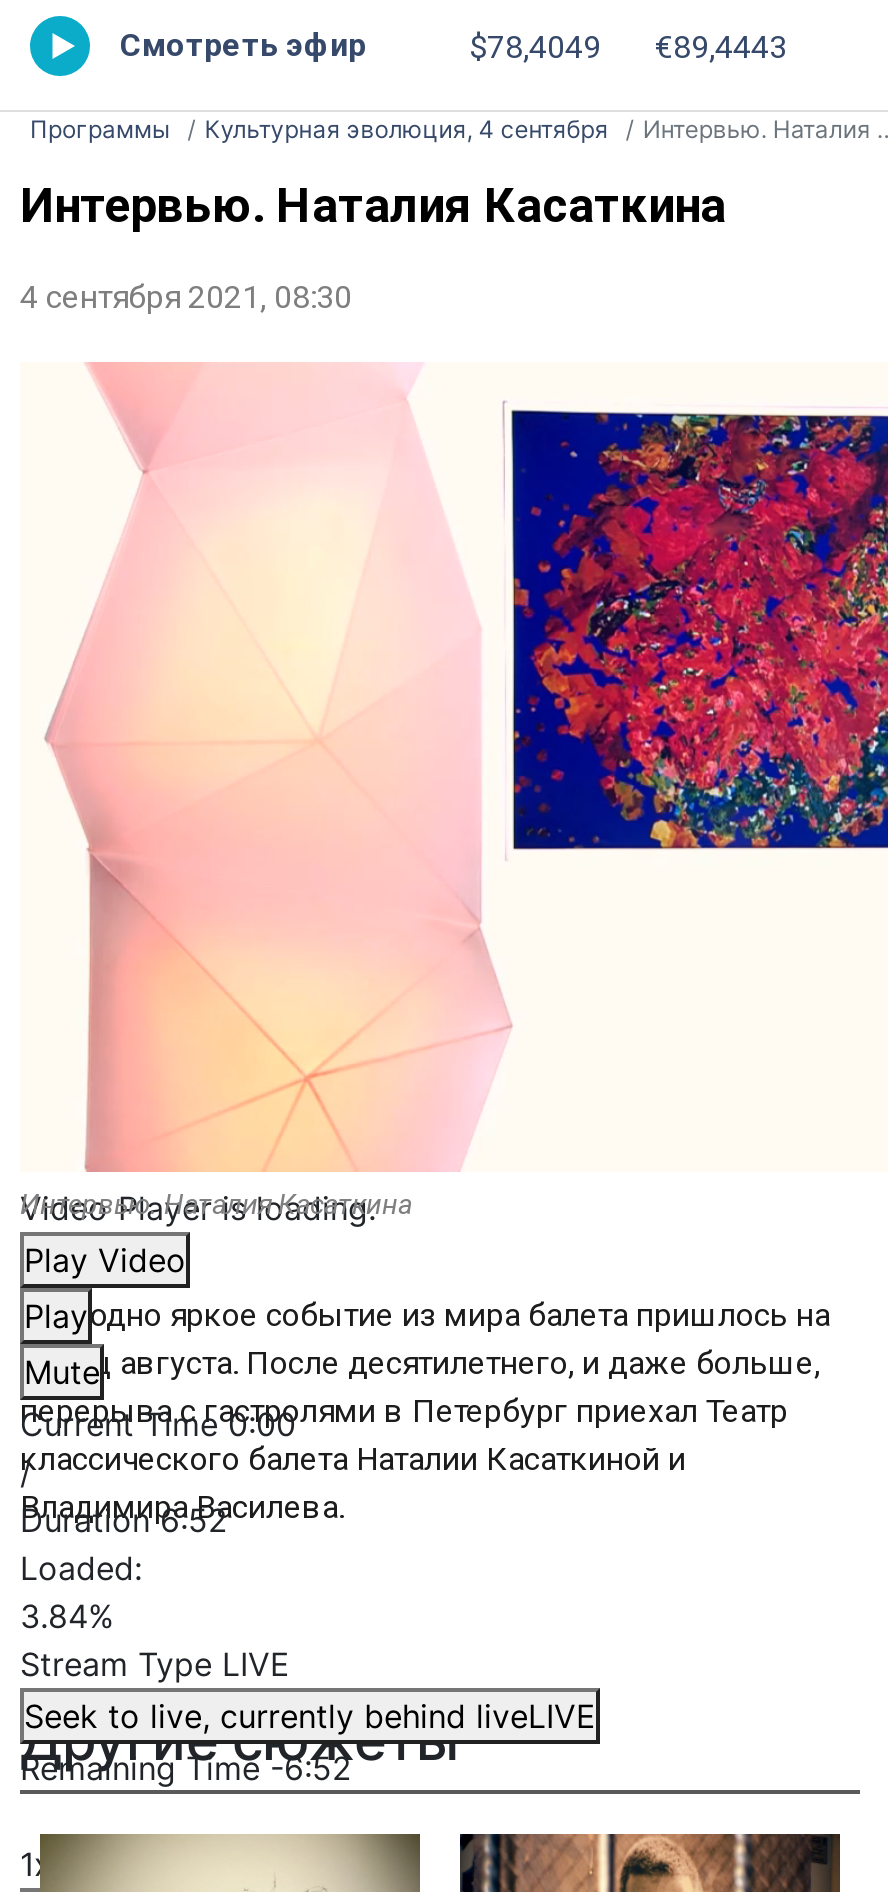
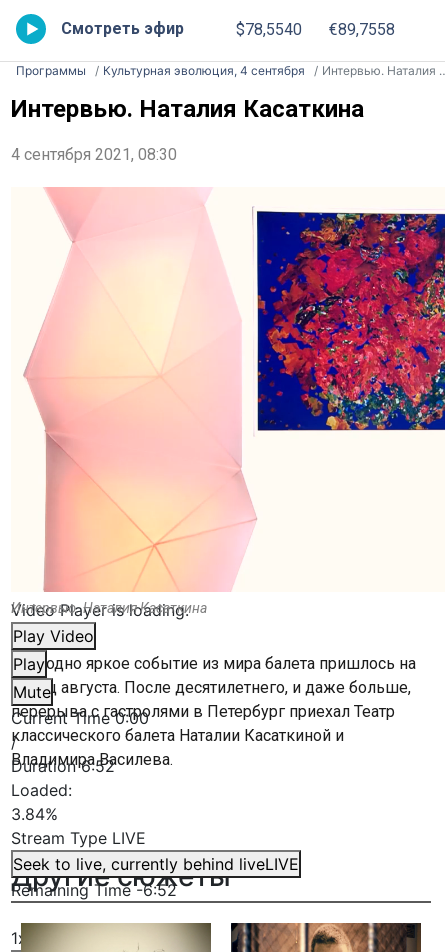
[469,27,601,65] $78,4049 -> [235,19,301,38] $78,5540
[655,27,787,65] €89,4443 -> [328,19,394,38] €89,7558

